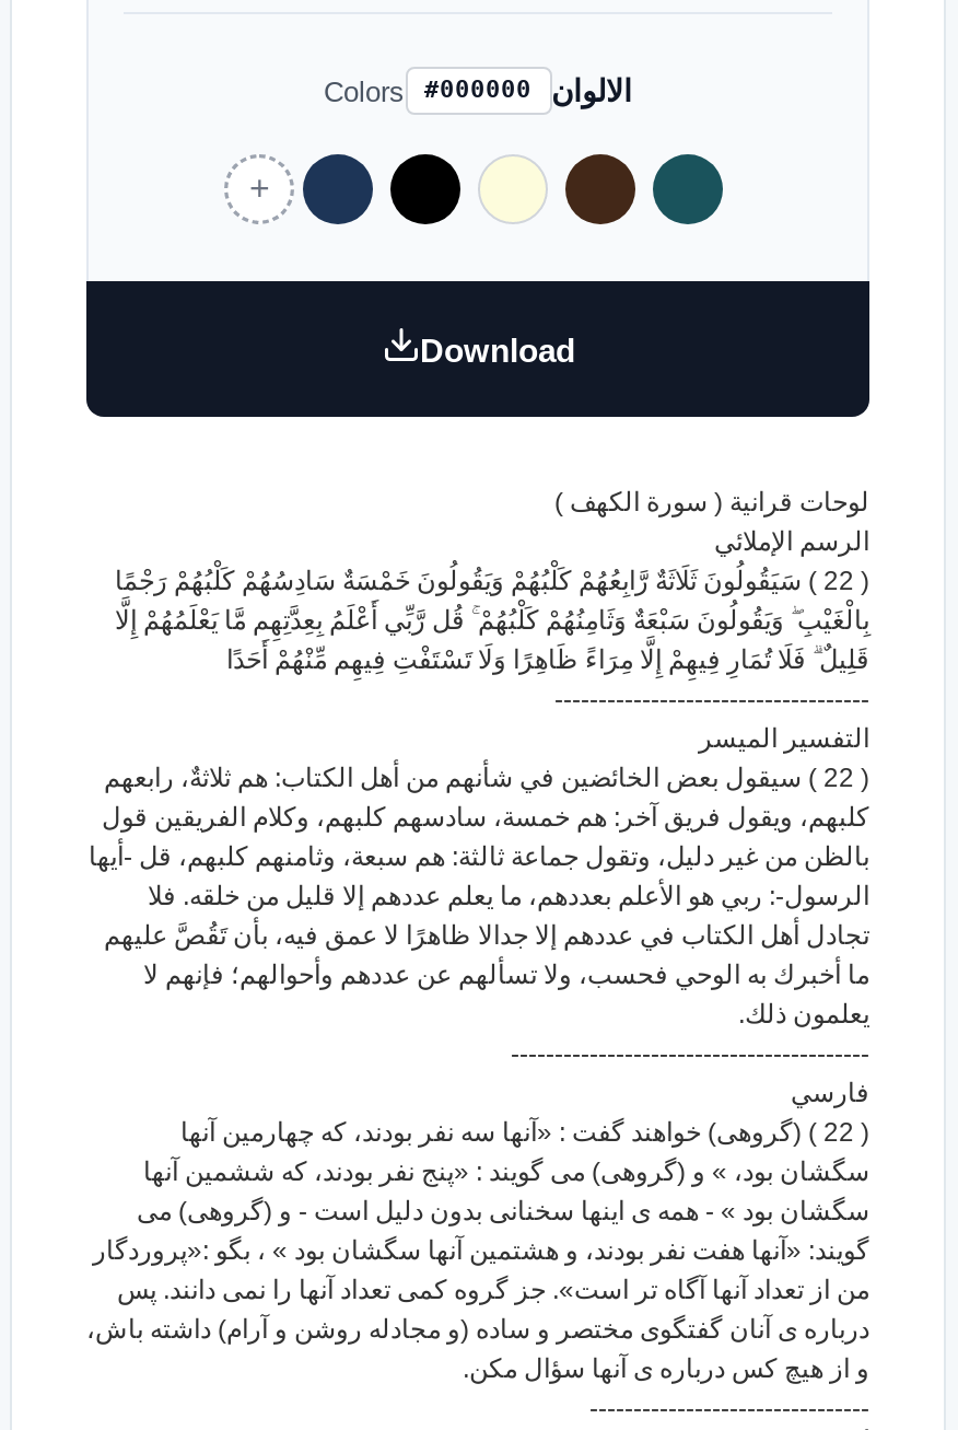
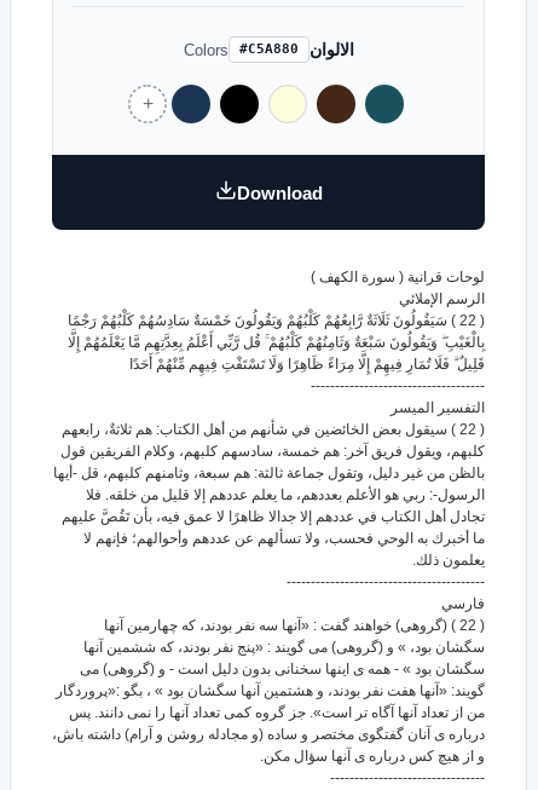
[335,72,643,107] الالوان #000000 Colors -> [189,39,360,59] الالوان #C5A880 Colors

